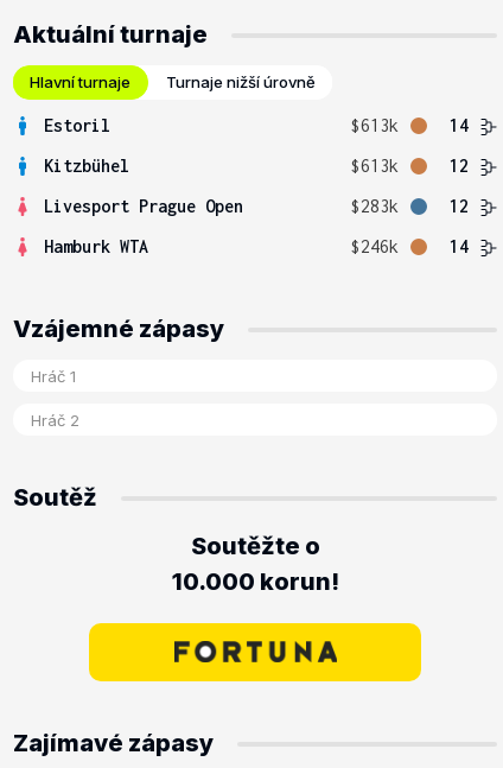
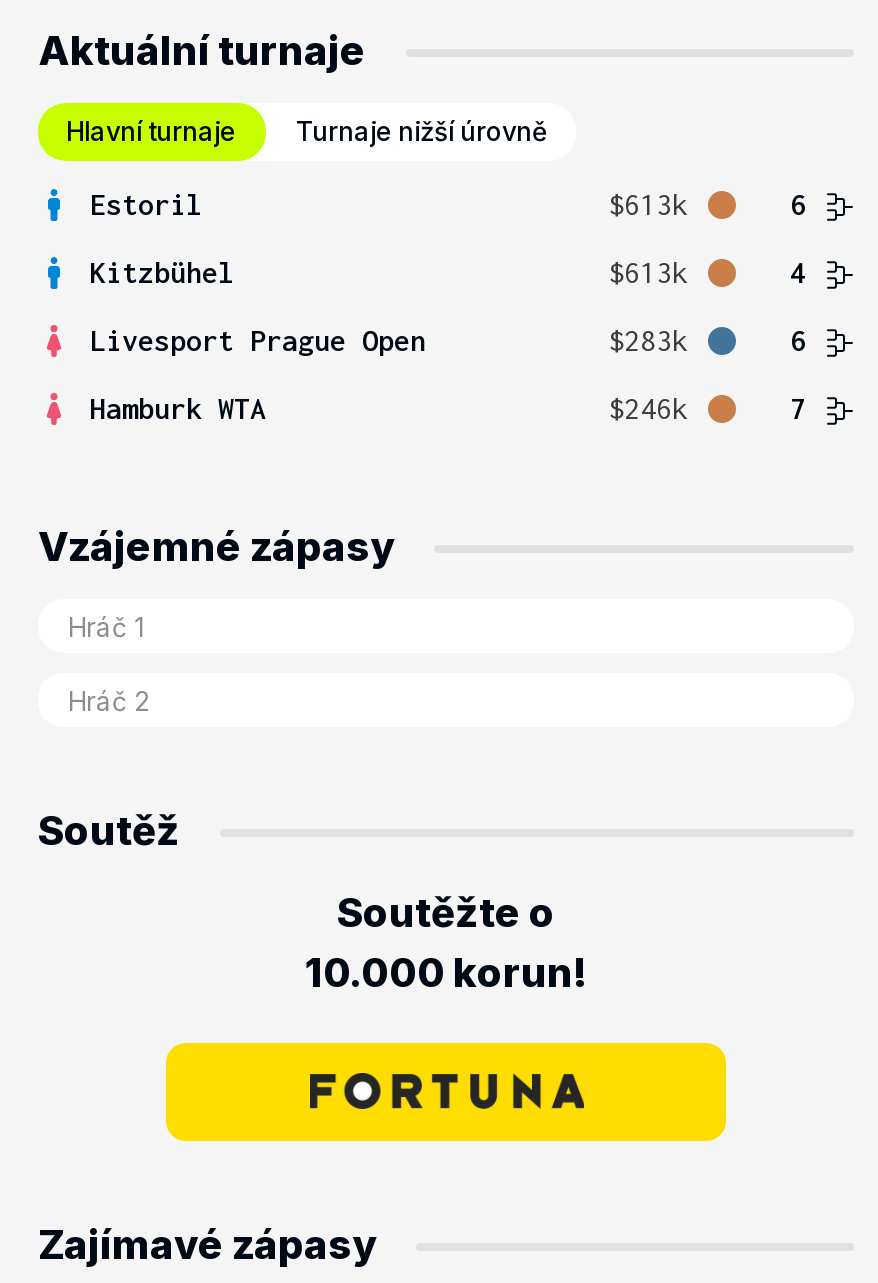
[450,115,469,135] 14 -> [790,187,806,221] 6
[450,155,469,176] 12 -> [790,255,806,289] 4
[450,196,469,216] 12 -> [790,323,806,357] 6
[450,236,469,256] 14 -> [790,391,806,425] 7

